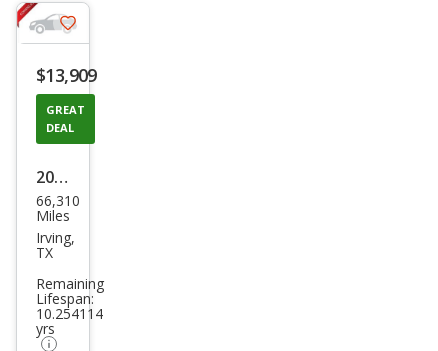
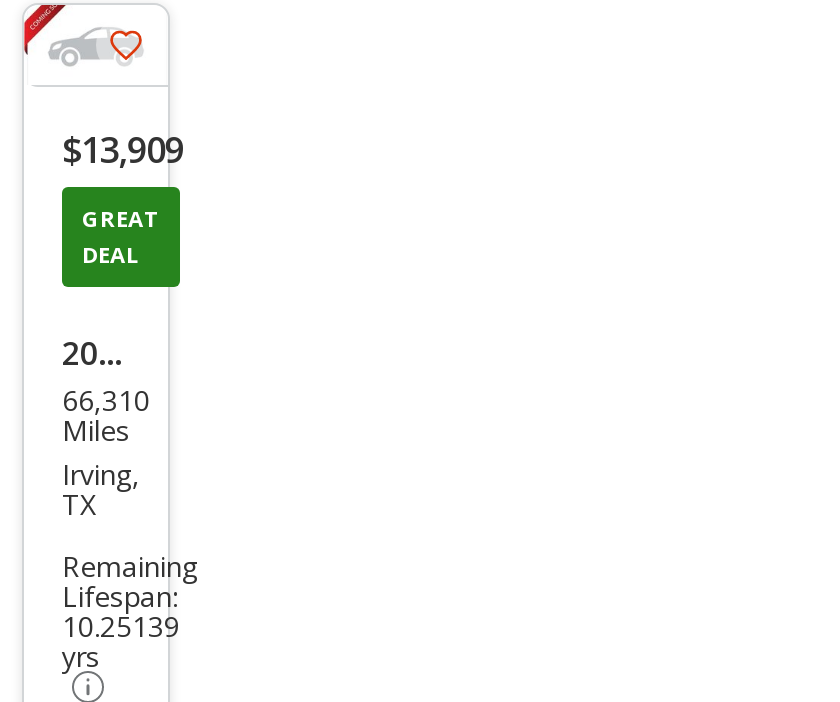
[36,303,103,322] 10.254114 -> [62,607,180,645] 10.25139

